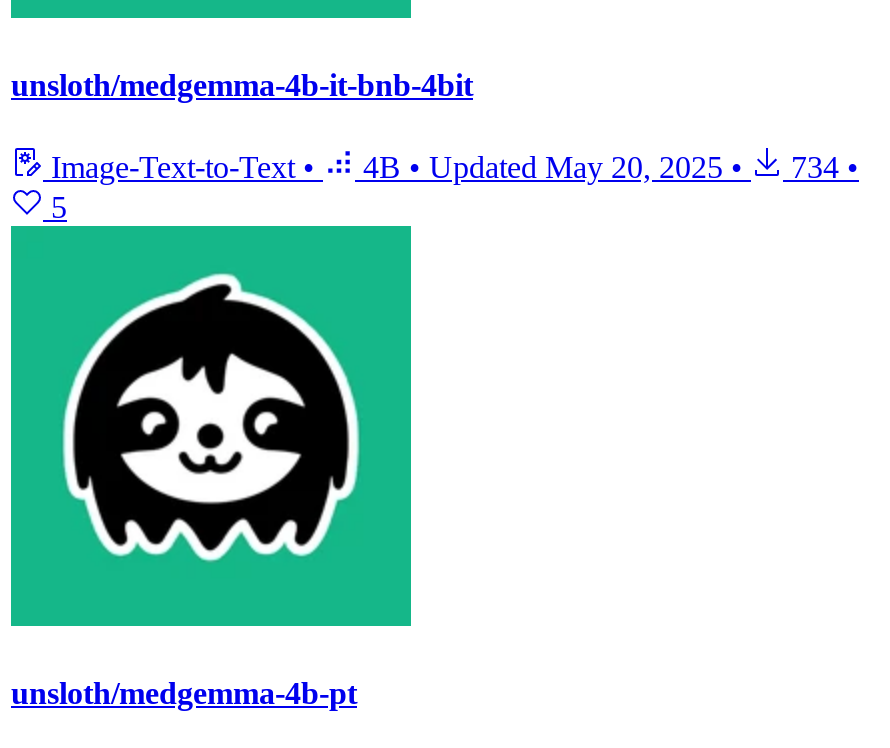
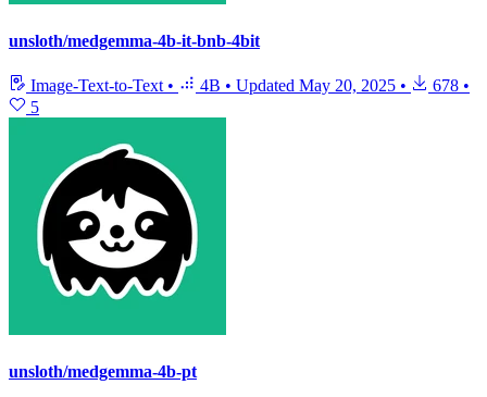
[43,150,859,184] Image-Text-to-Text • 4B • Updated May 20, 2025 • 734 • -> [26,76,470,95] Image-Text-to-Text • 4B • Updated May 20, 2025 • 678 •

